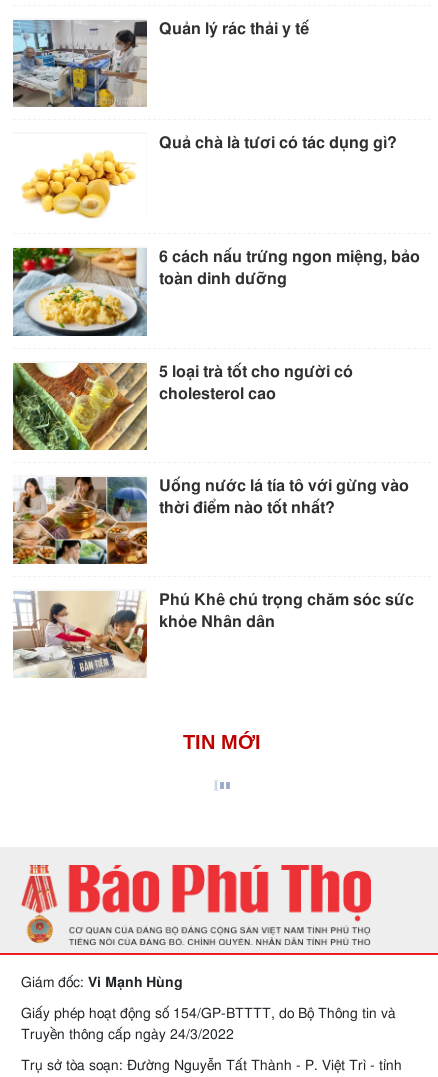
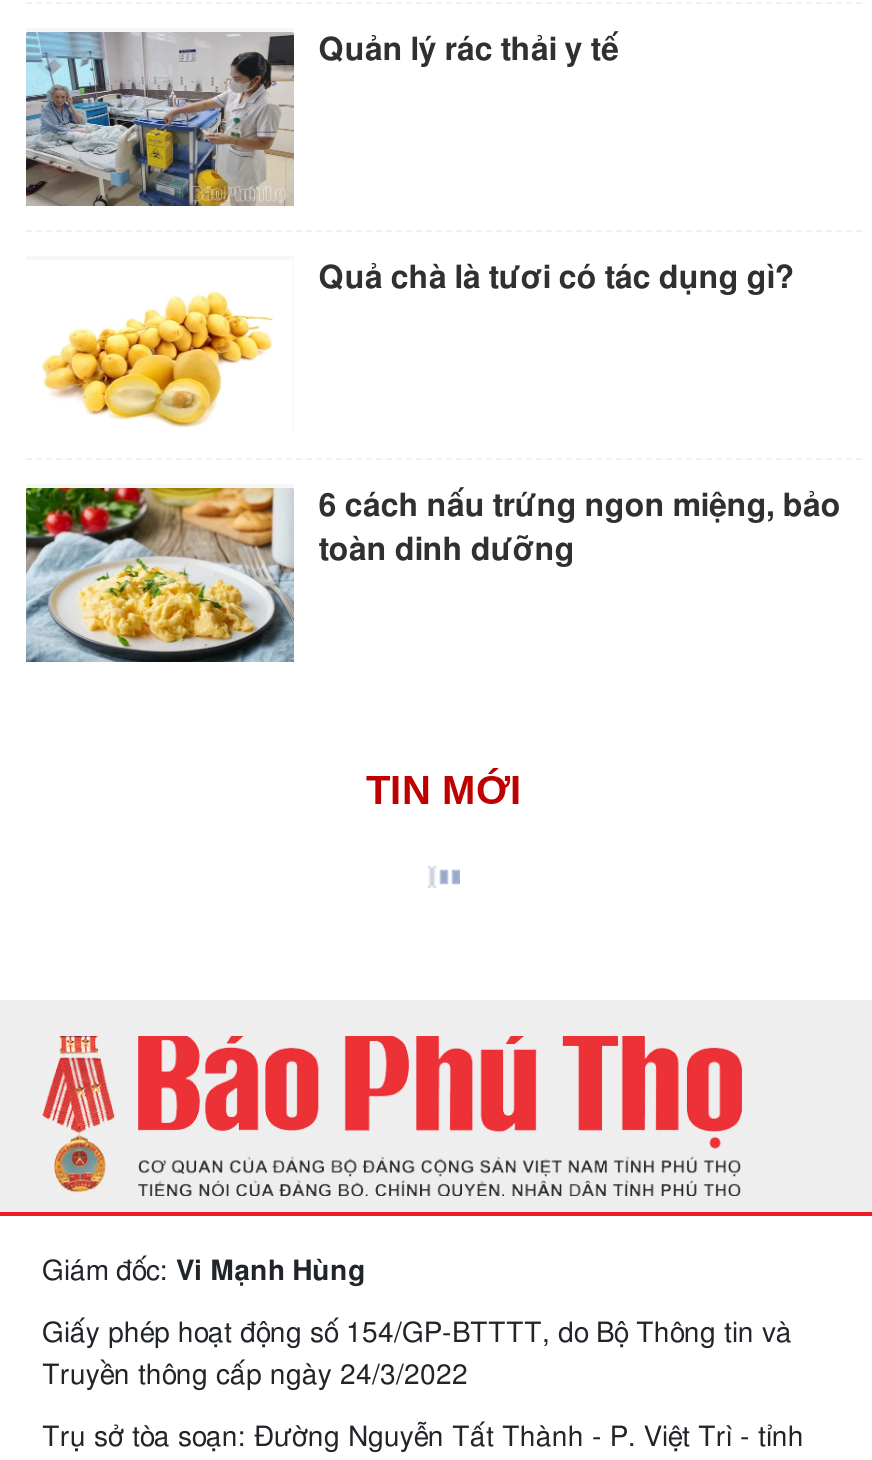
[12,362,353,451] [image] | 5 loại trà tốt cho người có | cholesterol cao -> none
[12,476,409,565] [image] | Uống nước lá tía tô với gừng vào | thời điểm nào tốt nhất? -> none
[13,590,414,678] [image] | Phú Khê chú trọng chăm sóc sức | khỏe Nhân dân -> none

